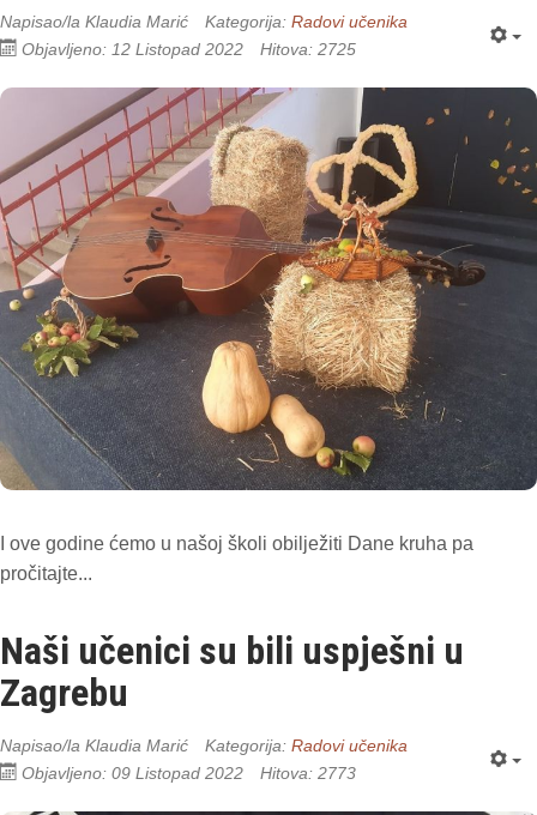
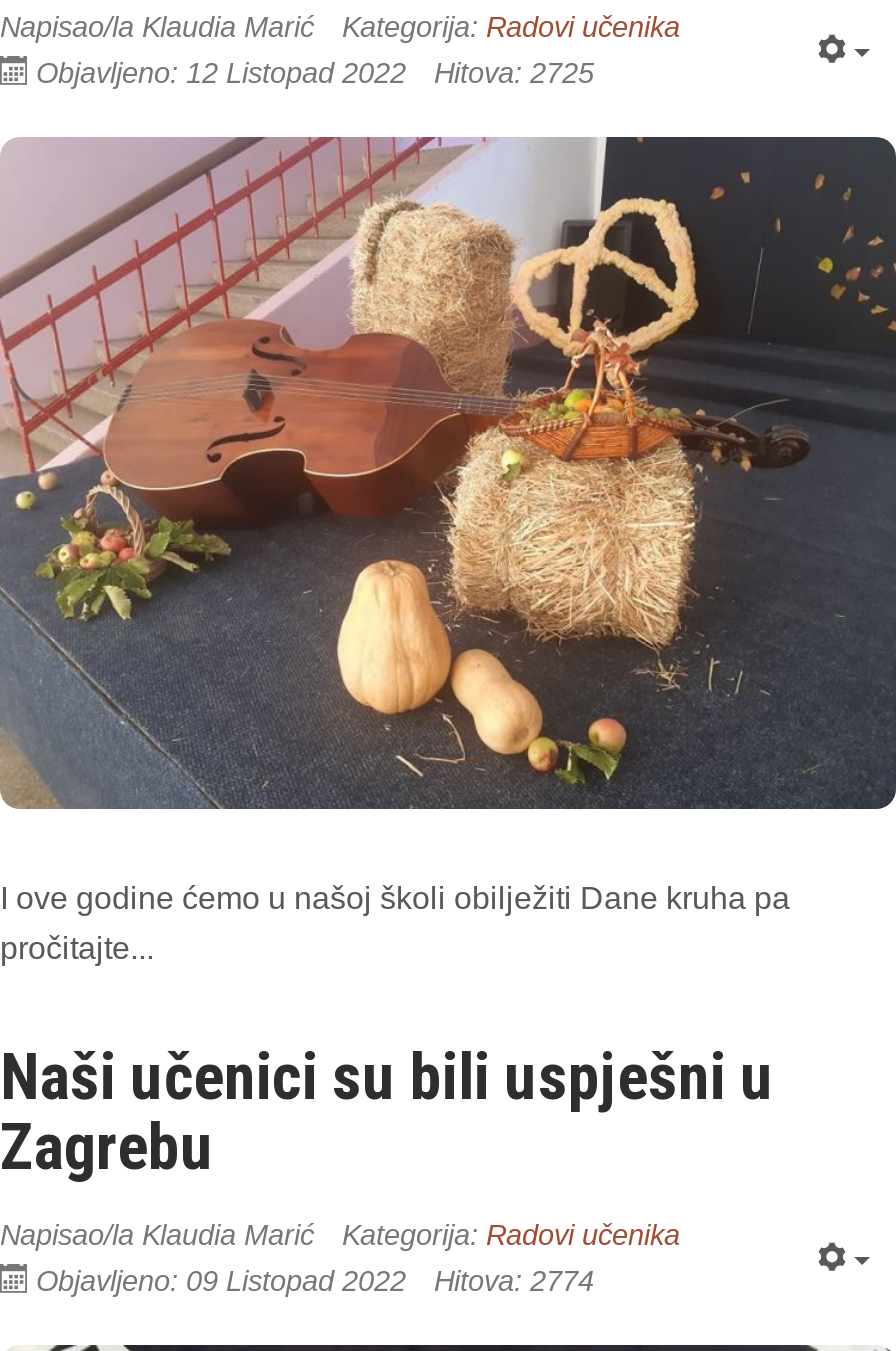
[22,763,356,783] Objavljeno: 09 Listopad 2022 Hitova: 2773 -> [36,1265,594,1297] Objavljeno: 09 Listopad 2022 Hitova: 2774

